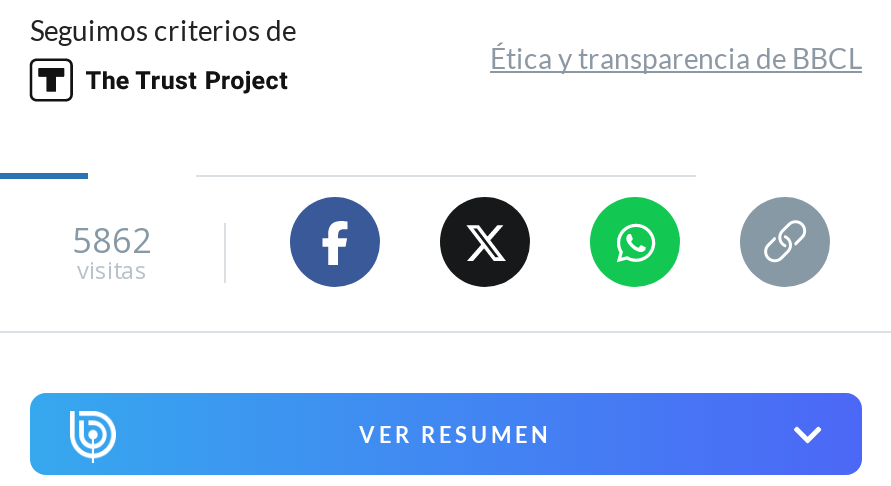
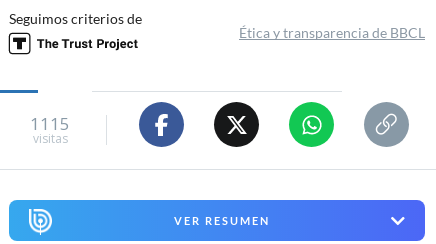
[72,217,152,263] 5862 -> [30,112,70,135] 1115

